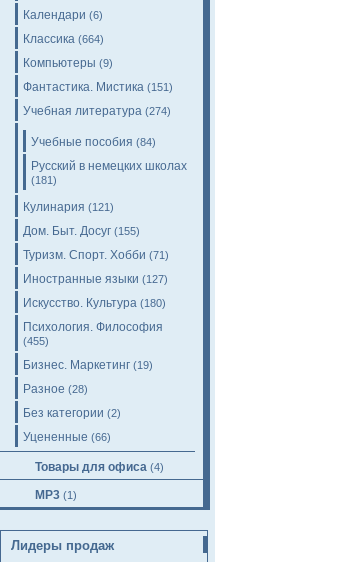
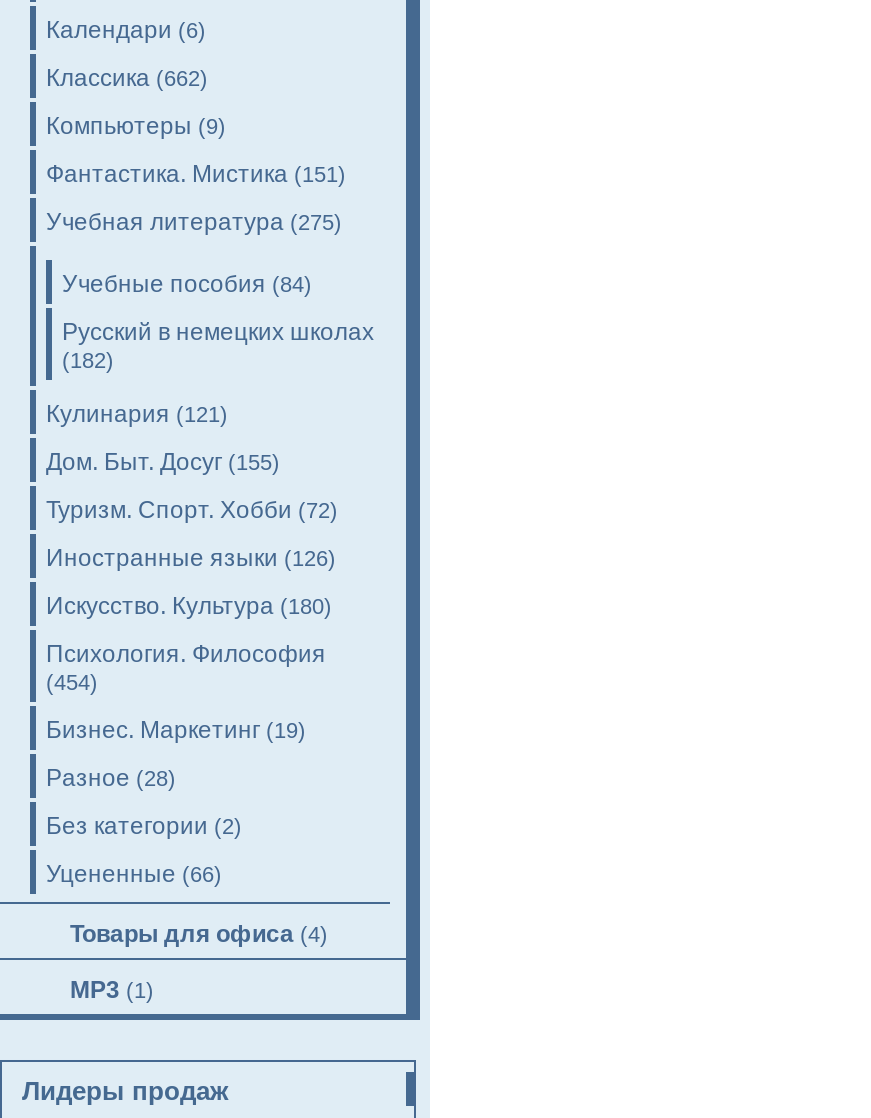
[23,32,104,46] Классика (664) -> [46,64,208,92] Классика (662)
[23,104,171,118] Учебная литература (274) -> [46,208,342,236] Учебная литература (275)
[31,174,57,186] (181) -> [62,348,114,372] (182)
[23,248,169,262] Туризм. Спорт. Хобби (71) -> [46,496,338,524] Туризм. Спорт. Хобби (72)
[23,272,168,286] Иностранные языки (127) -> [46,544,336,572] Иностранные языки (126)
[23,335,49,347] (455) -> [46,670,98,694] (454)

